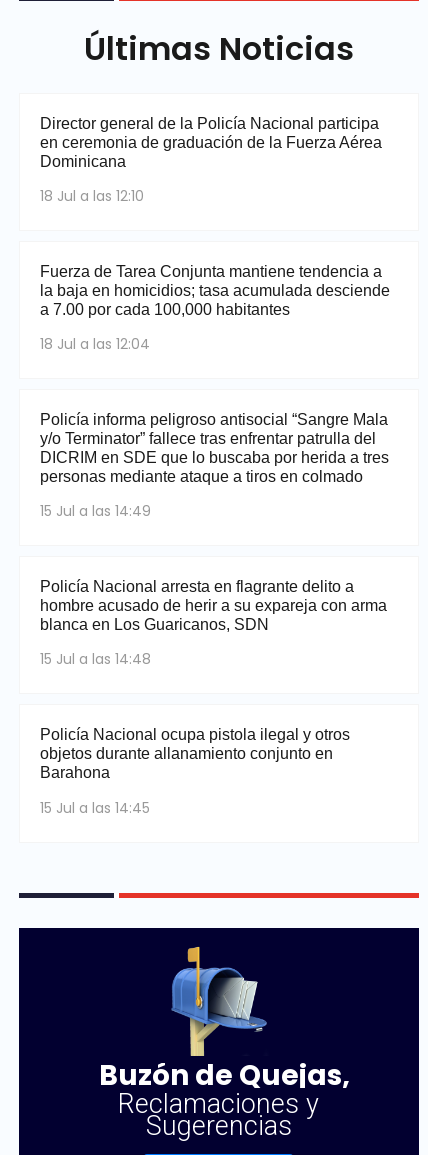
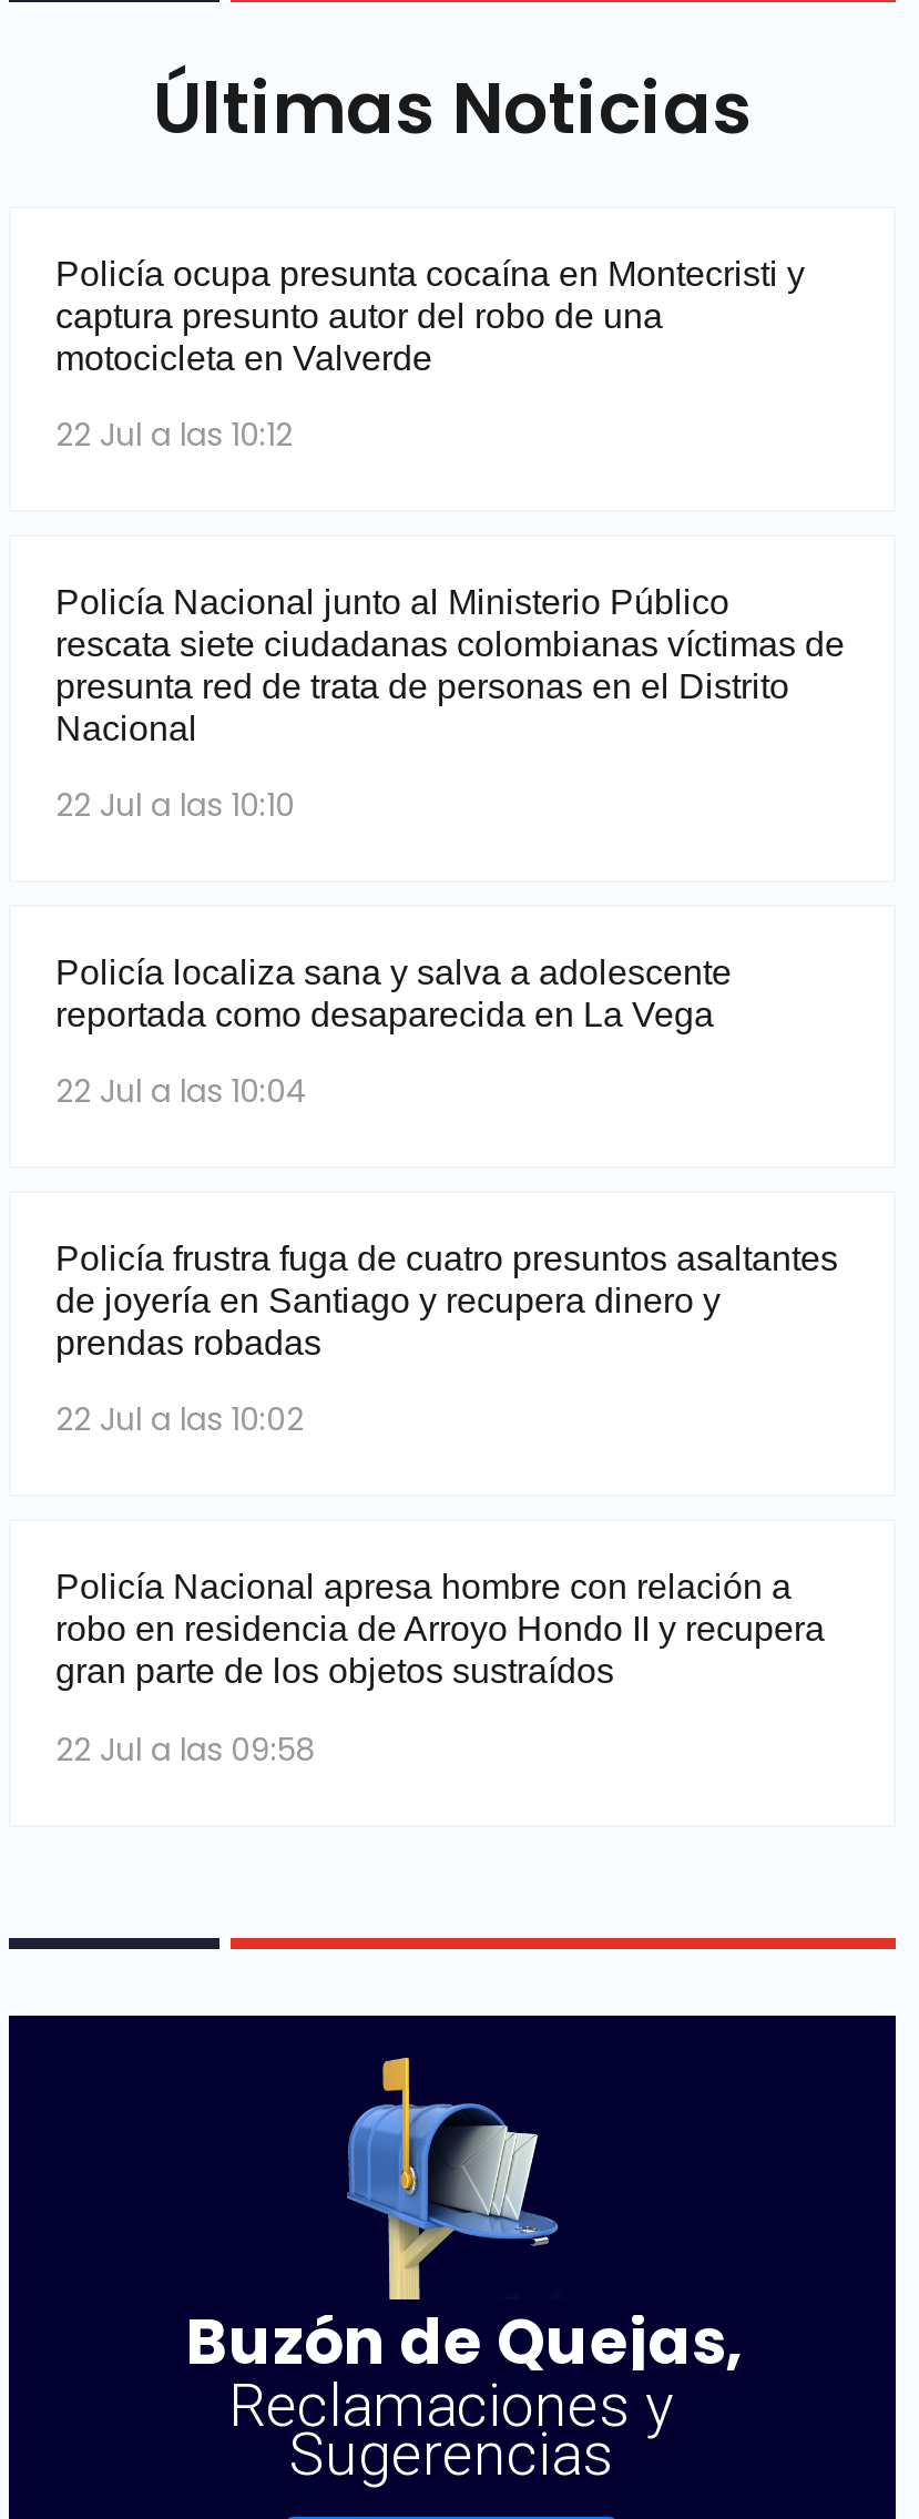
[40,115,382,170] Director general de la Policía Nacional participa | en ceremonia de graduación de la Fuerza Aérea | Dominicana -> [55,254,805,376] Policía ocupa presunta cocaína en Montecristi y | captura presunto autor del robo de una | motocicleta en Valverde
[40,186,144,206] 18 Jul a las 12:10 -> [55,412,293,456] 22 Jul a las 10:12
[40,263,390,318] Fuerza de Tarea Conjunta mantiene tendencia a | la baja en homicidios; tasa acumulada desciende | a 7.00 por cada 100,000 habitantes -> [55,583,845,747] Policía Nacional junto al Ministerio Público | rescata siete ciudadanas colombianas víctimas de | presunta red de trata de personas en el Distrito | Nacional
[40,334,150,354] 18 Jul a las 12:04 -> [55,783,295,827] 22 Jul a las 10:10
[40,411,389,485] Policía informa peligroso antisocial “Sangre Mala | y/o Terminator” fallece tras enfrentar patrulla del | DICRIM en SDE que lo buscaba por herida a tres | personas mediante ataque a tiros en colmado -> [55,953,732,1033] Policía localiza sana y salva a adolescente | reportada como desaparecida en La Vega
[40,501,151,521] 15 Jul a las 14:49 -> [55,1069,308,1113] 22 Jul a las 10:04
[40,578,387,633] Policía Nacional arresta en flagrante delito a | hombre acusado de herir a su expareja con arma | blanca en Los Guaricanos, SDN -> [55,1240,838,1362] Policía frustra fuga de cuatro presuntos asaltantes | de joyería en Santiago y recupera dinero y | prendas robadas
[40,649,151,669] 15 Jul a las 14:48 -> [55,1398,304,1442] 22 Jul a las 10:02
[40,726,350,781] Policía Nacional ocupa pistola ilegal y otros | objetos durante allanamiento conjunto en | Barahona -> [55,1568,825,1690] Policía Nacional apresa hombre con relación a | robo en residencia de Arroyo Hondo II y recupera | gran parte de los objetos sustraídos
[40,797,150,817] 15 Jul a las 14:45 -> [55,1726,315,1771] 22 Jul a las 09:58

